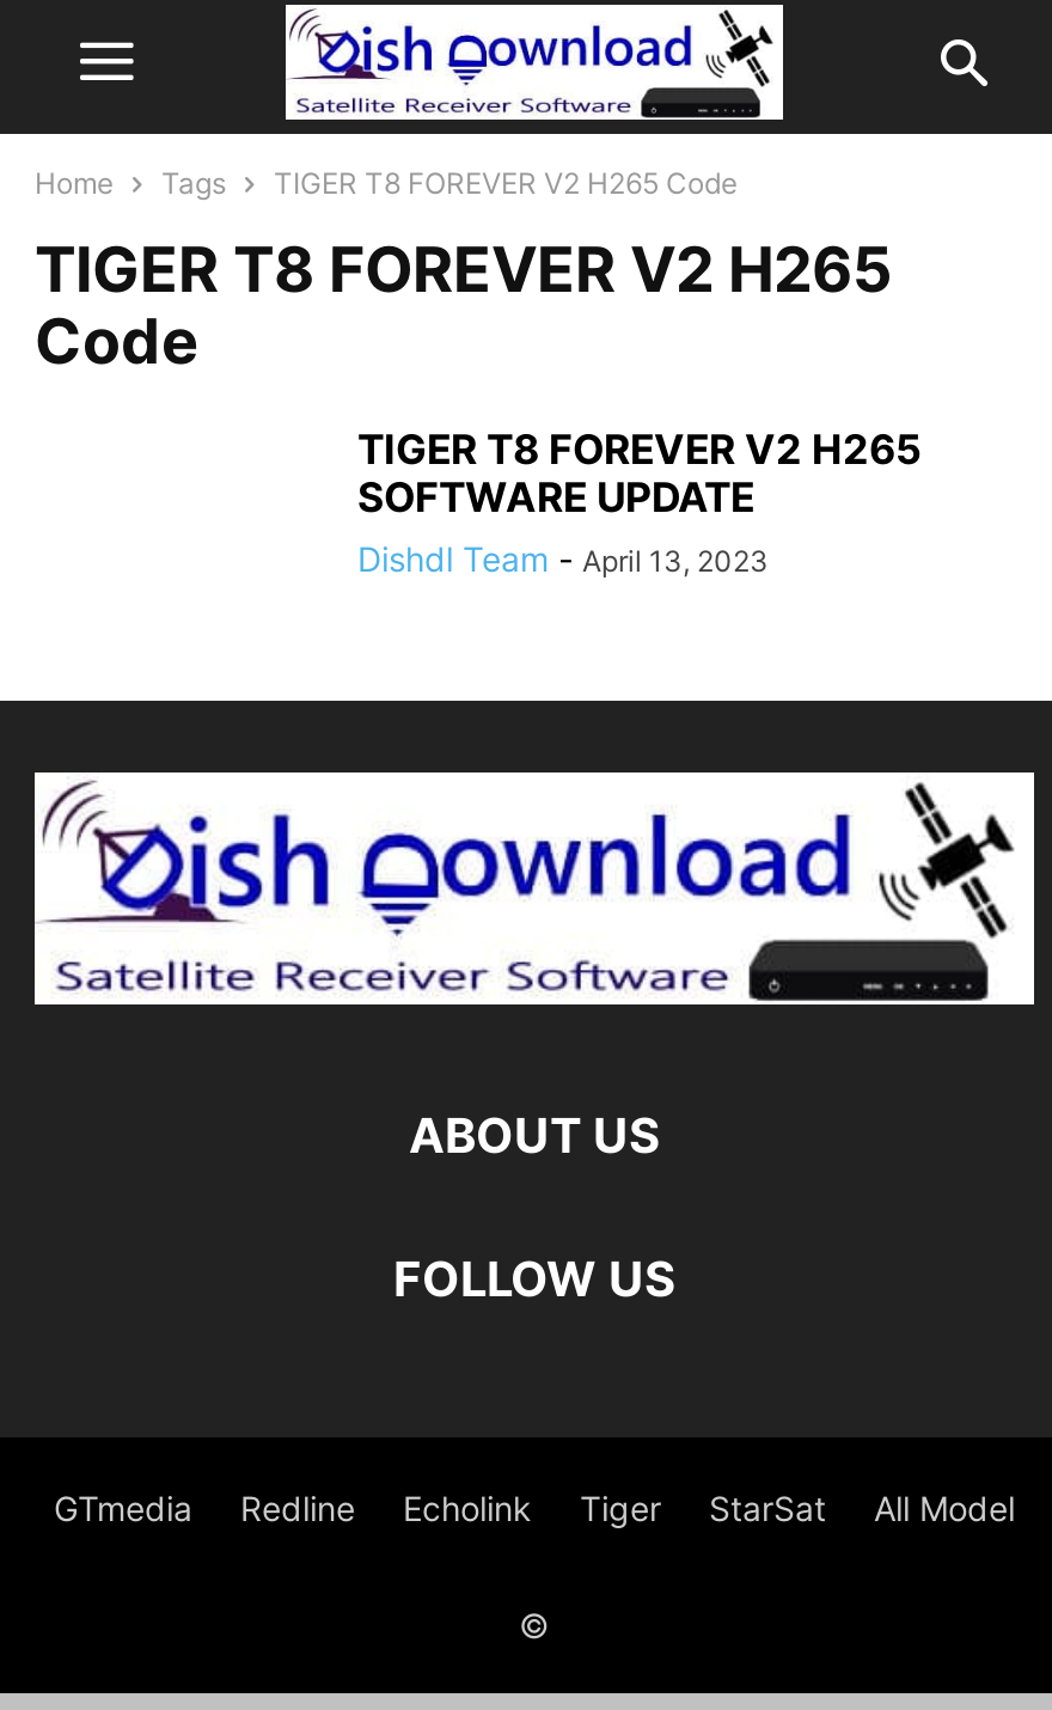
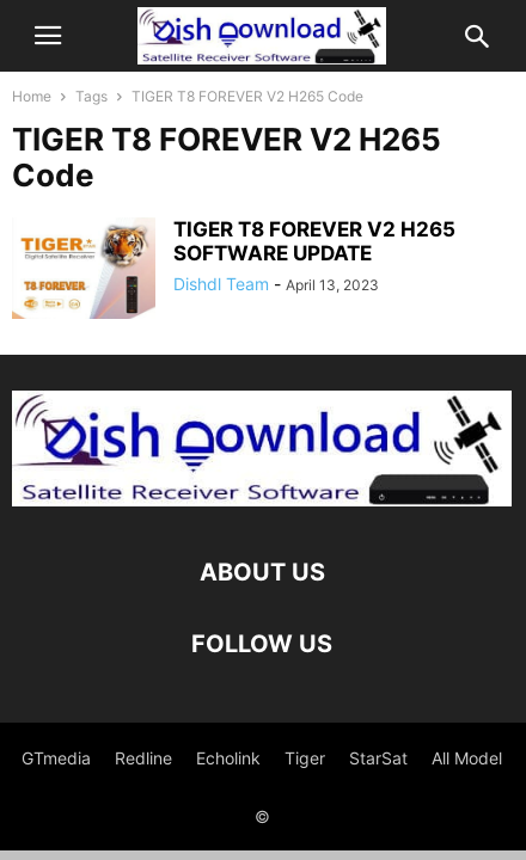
none -> [11,225,155,320] [image]

